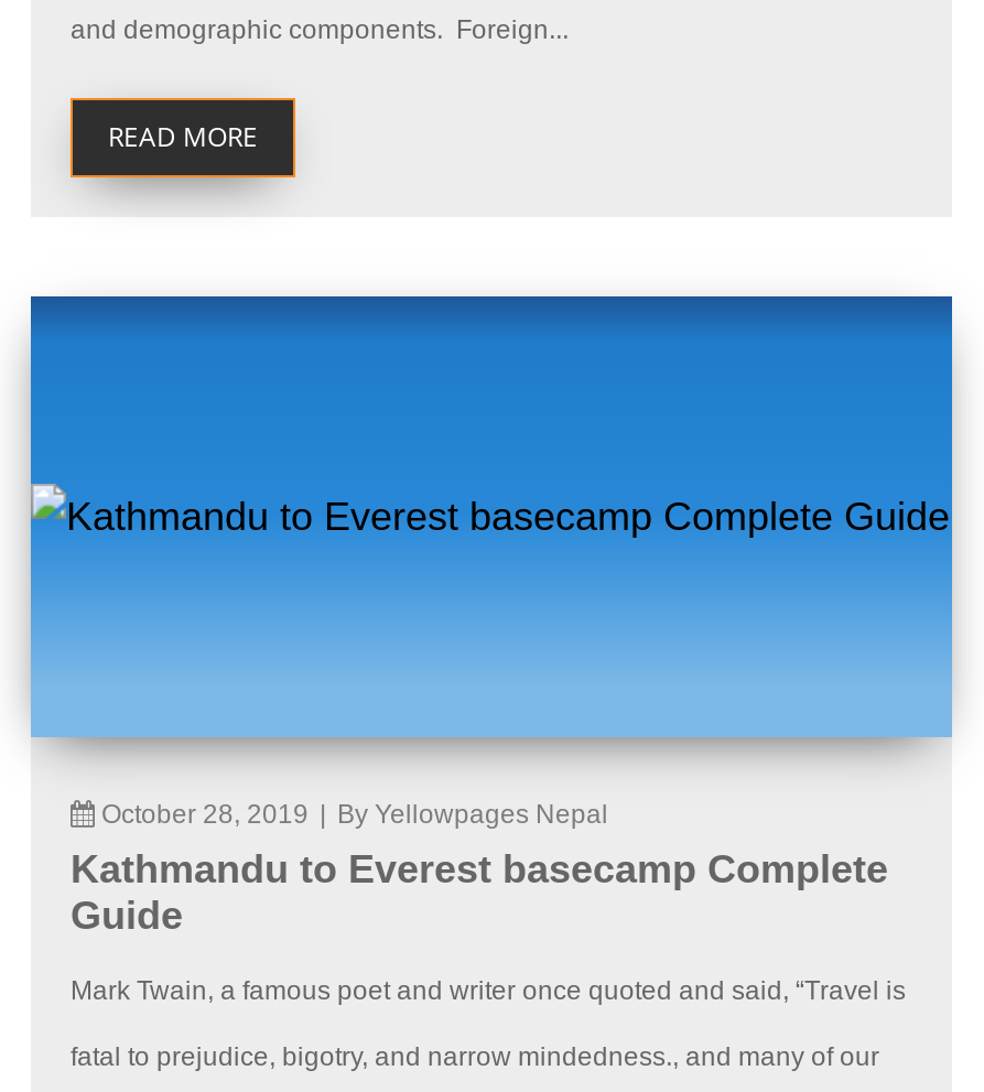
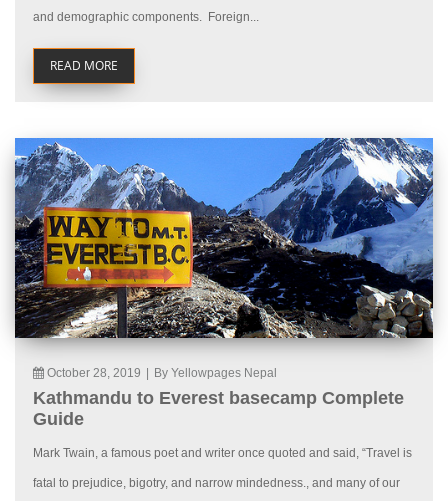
[29,294,954,737] [image] -> [14,138,434,339] [image]

